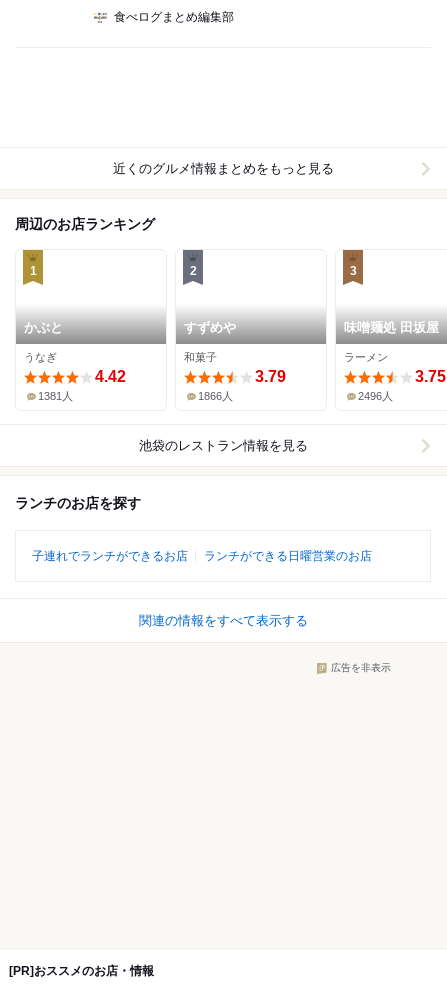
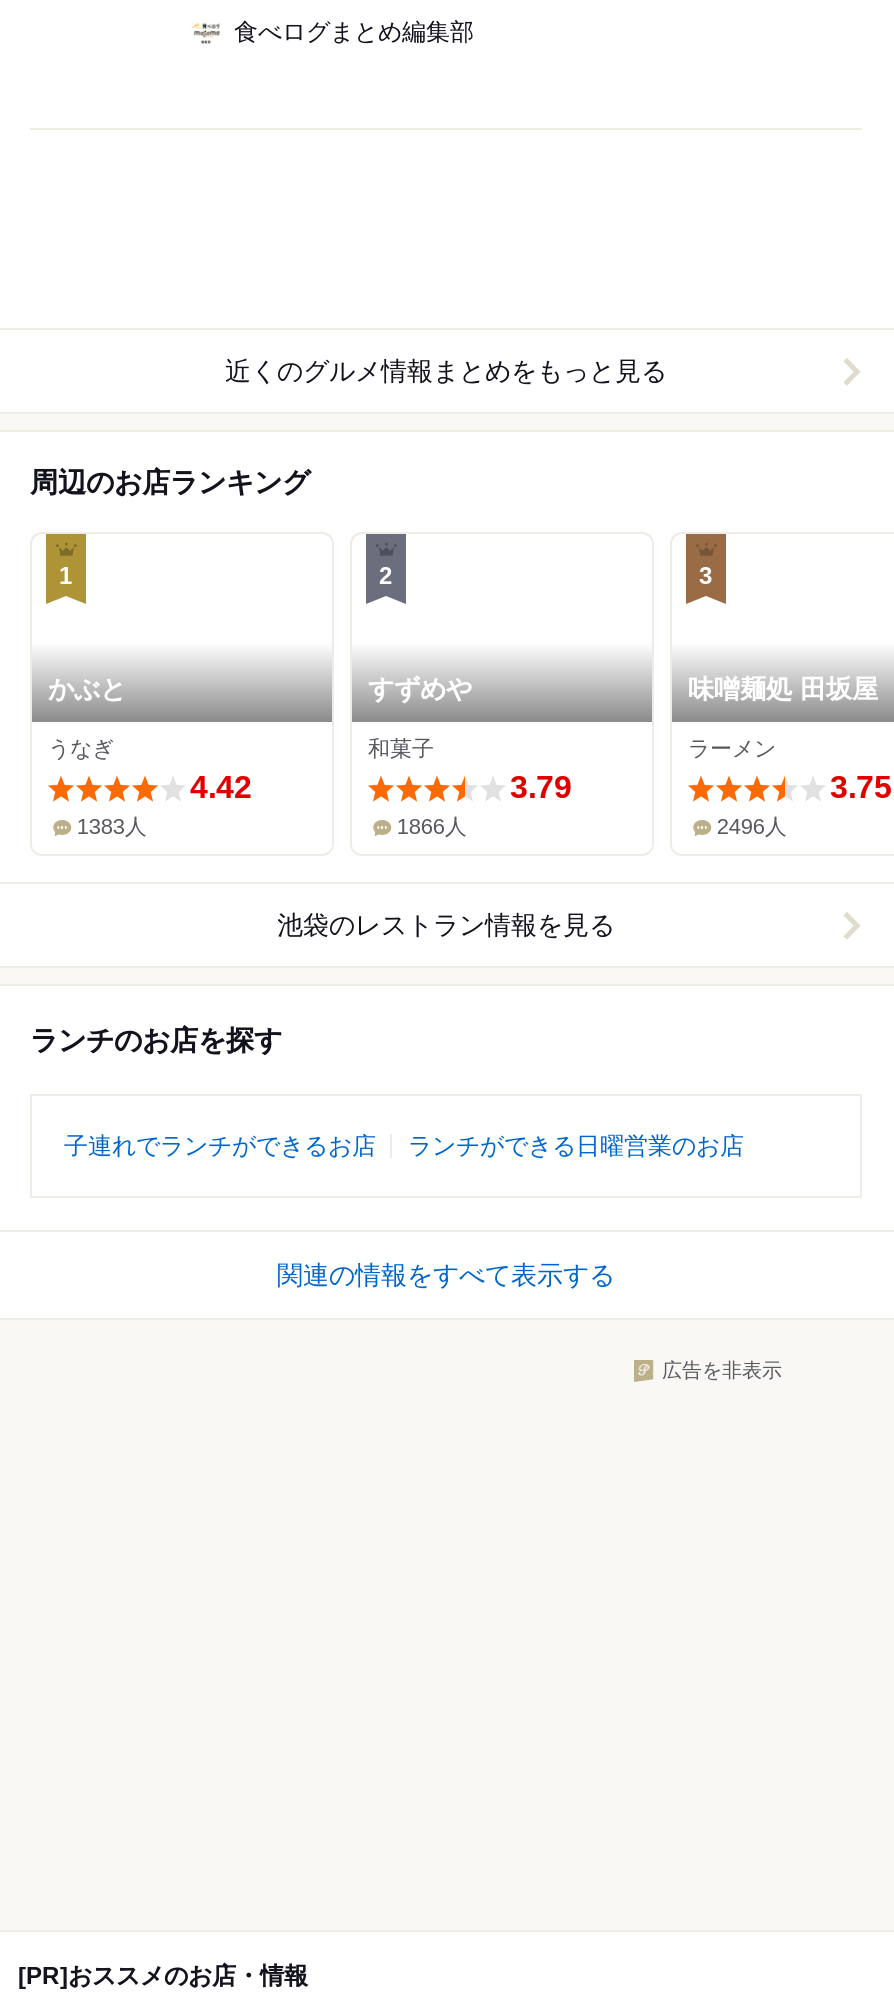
[38,390,73,402] 1381人 -> [77,815,147,839] 1383人

